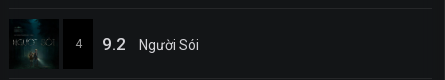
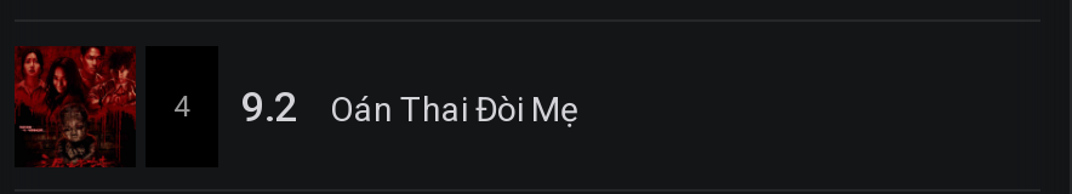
[9,18,59,69] [image] -> [12,44,138,170] [image]
[139,37,199,53] Người Sói -> [330,91,577,130] Oán Thai Đòi Mẹ

